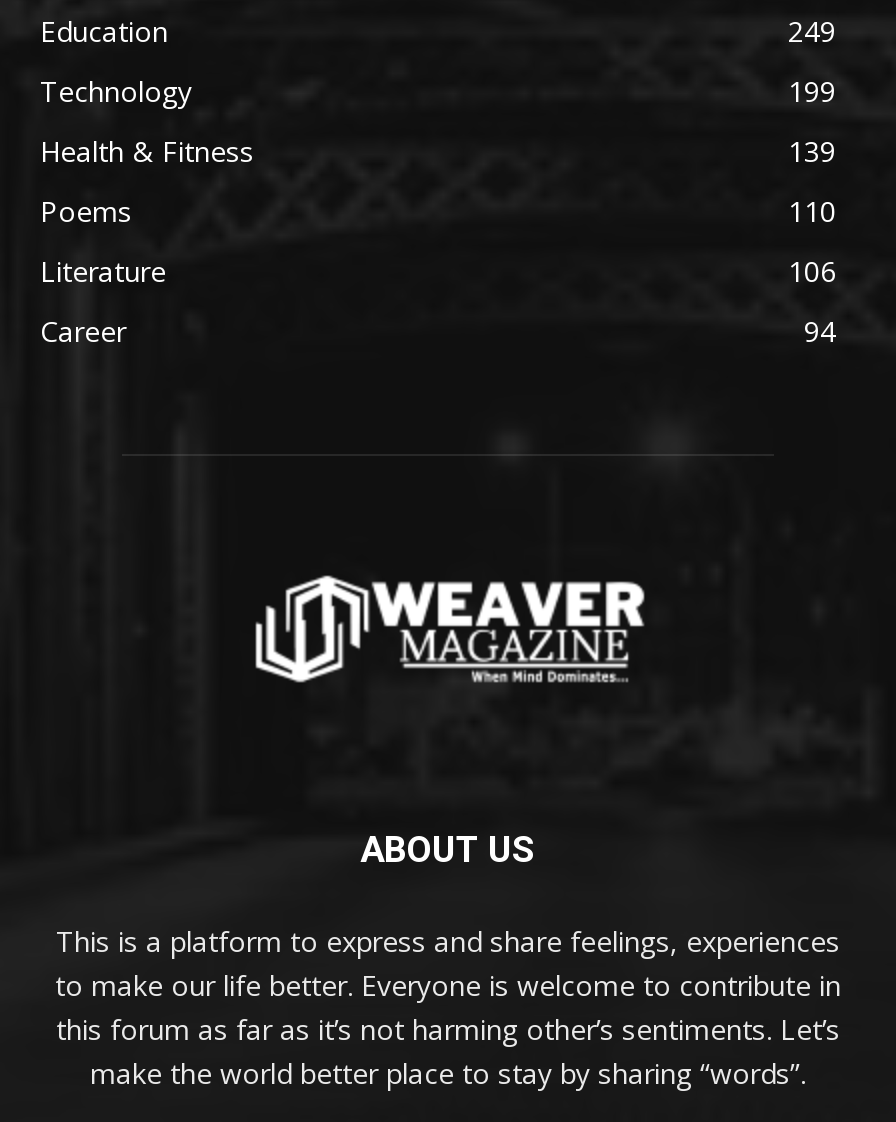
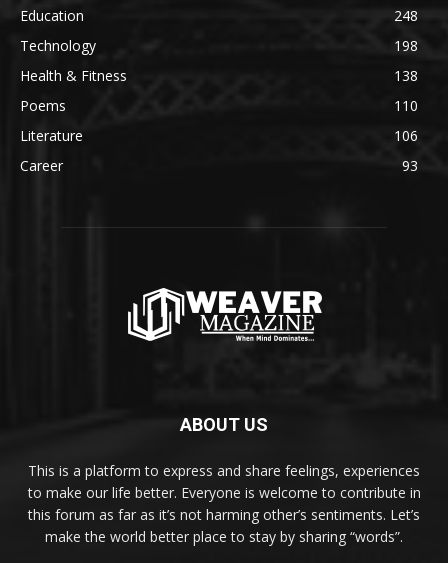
[788,13,836,51] 249 -> [394,6,418,25] 248
[788,73,836,111] 199 -> [394,36,418,55] 198
[788,133,836,171] 139 -> [394,66,418,85] 138
[804,313,836,351] 94 -> [402,156,418,175] 93

